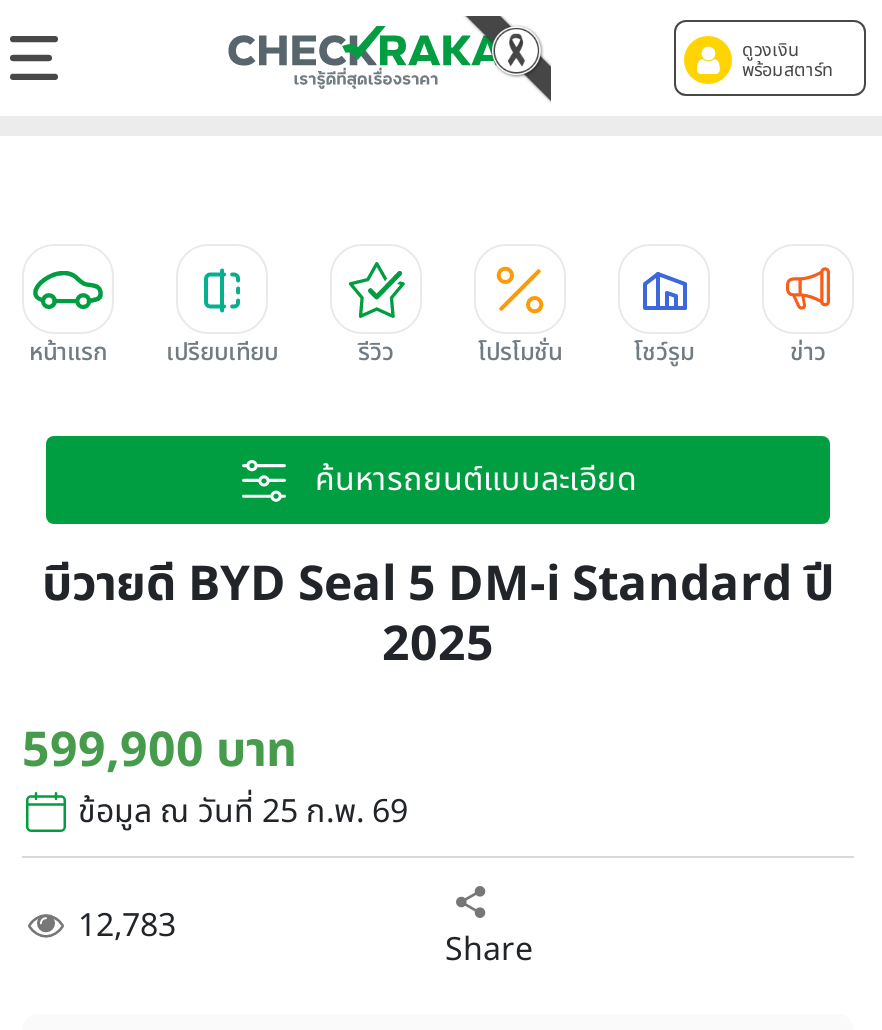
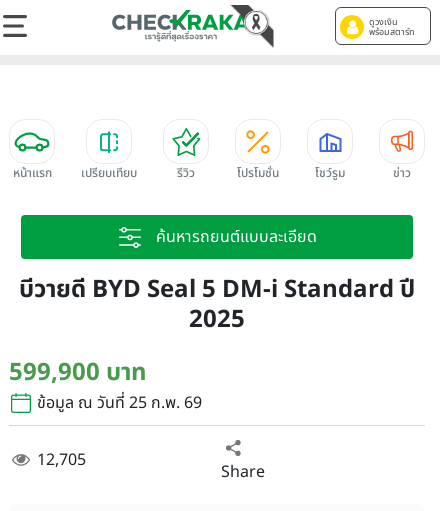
[78,902,176,950] 12,783 -> [37,448,86,472] 12,705

